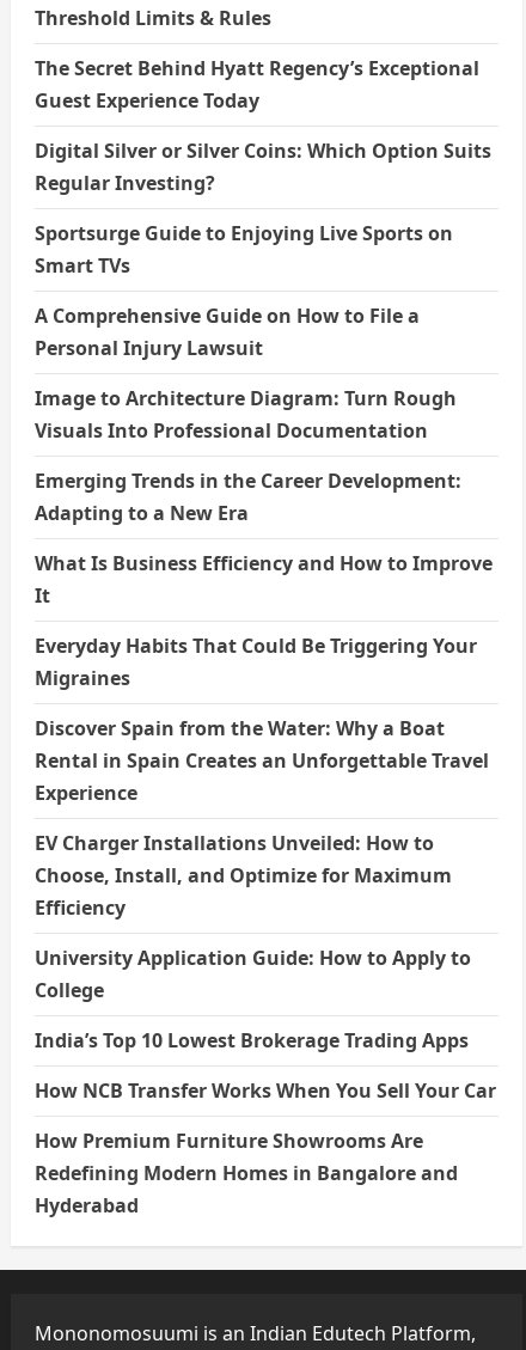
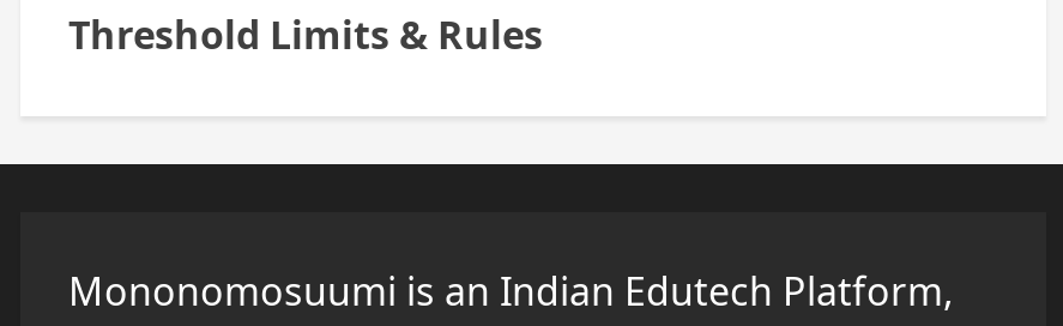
[35,55,496,1218] The Secret Behind Hyatt Regency’s Exceptional | Guest Experience Today | Digital Silver or Silver Coins: Which Option Suits | Regular Investing? | Sportsurge Guide to Enjoying Live Sports on | Smart TVs | A Comprehensive Guide on How to File a | Personal Injury Lawsuit | Image to Architecture Diagram: Turn Rough | Visuals Into Professional Documentation | Emerging Trends in the Career Development: | Adapting to a New Era | What Is Business Efficiency and How to Improve | It | Everyday Habits That Could Be Triggering Your | Migraines | Discover Spain from the Water: Why a Boat | Rental in Spain Creates an Unforgettable Travel | Experience | EV Charger Installations Unveiled: How to | Choose, Install, and Optimize for Maximum | Efficiency | University Application Guide: How to Apply to | College | India’s Top 10 Lowest Brokerage Trading Apps | How NCB Transfer Works When You Sell Your Car | How Premium Furniture Showrooms Are | Redefining Modern Homes in Bangalore and | Hyderabad -> none

